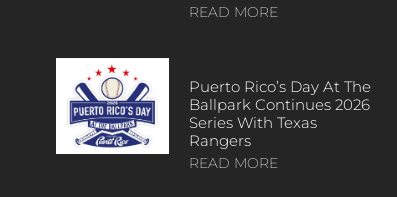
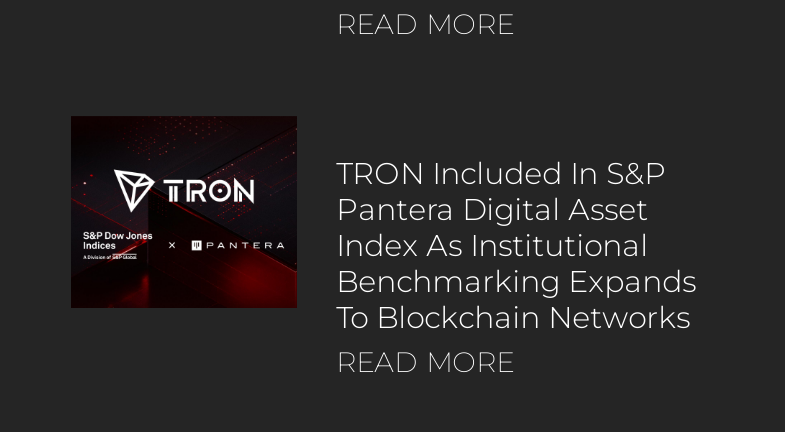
[55,57,371,155] [image] | Puerto Rico’s Day At The | Ballpark Continues 2026 | Series With Texas | Rangers -> [69,116,696,337] [image] | TRON Included In S&P | Pantera Digital Asset | Index As Institutional | Benchmarking Expands | To Blockchain Networks

